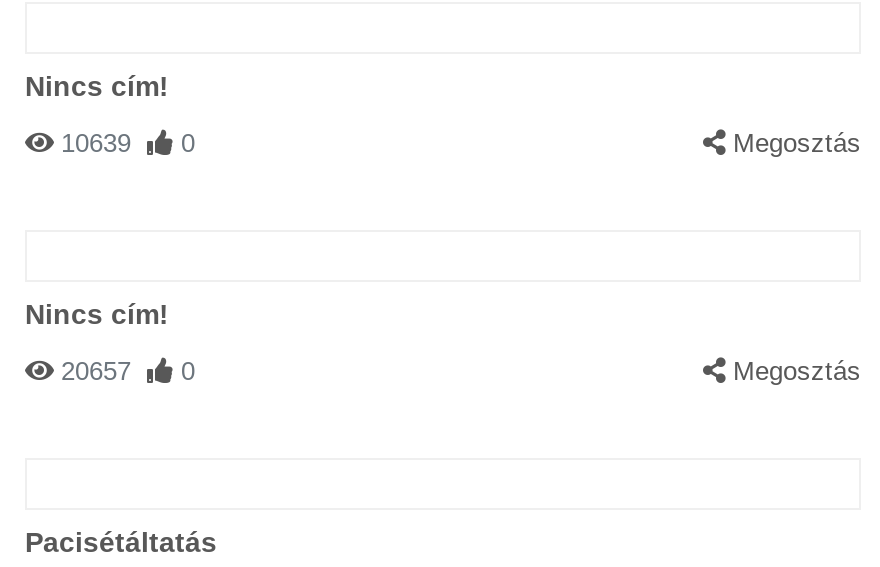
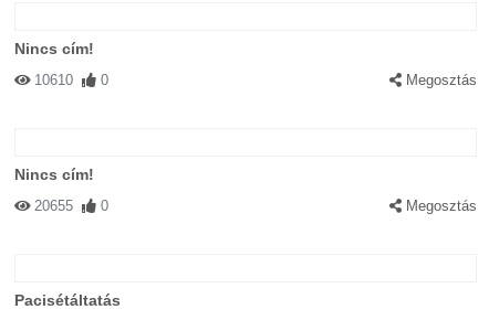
[61,128,195,158] 10639 0 -> [34,72,108,88] 10610 0
[61,356,195,386] 20657 0 -> [34,198,108,214] 20655 0

